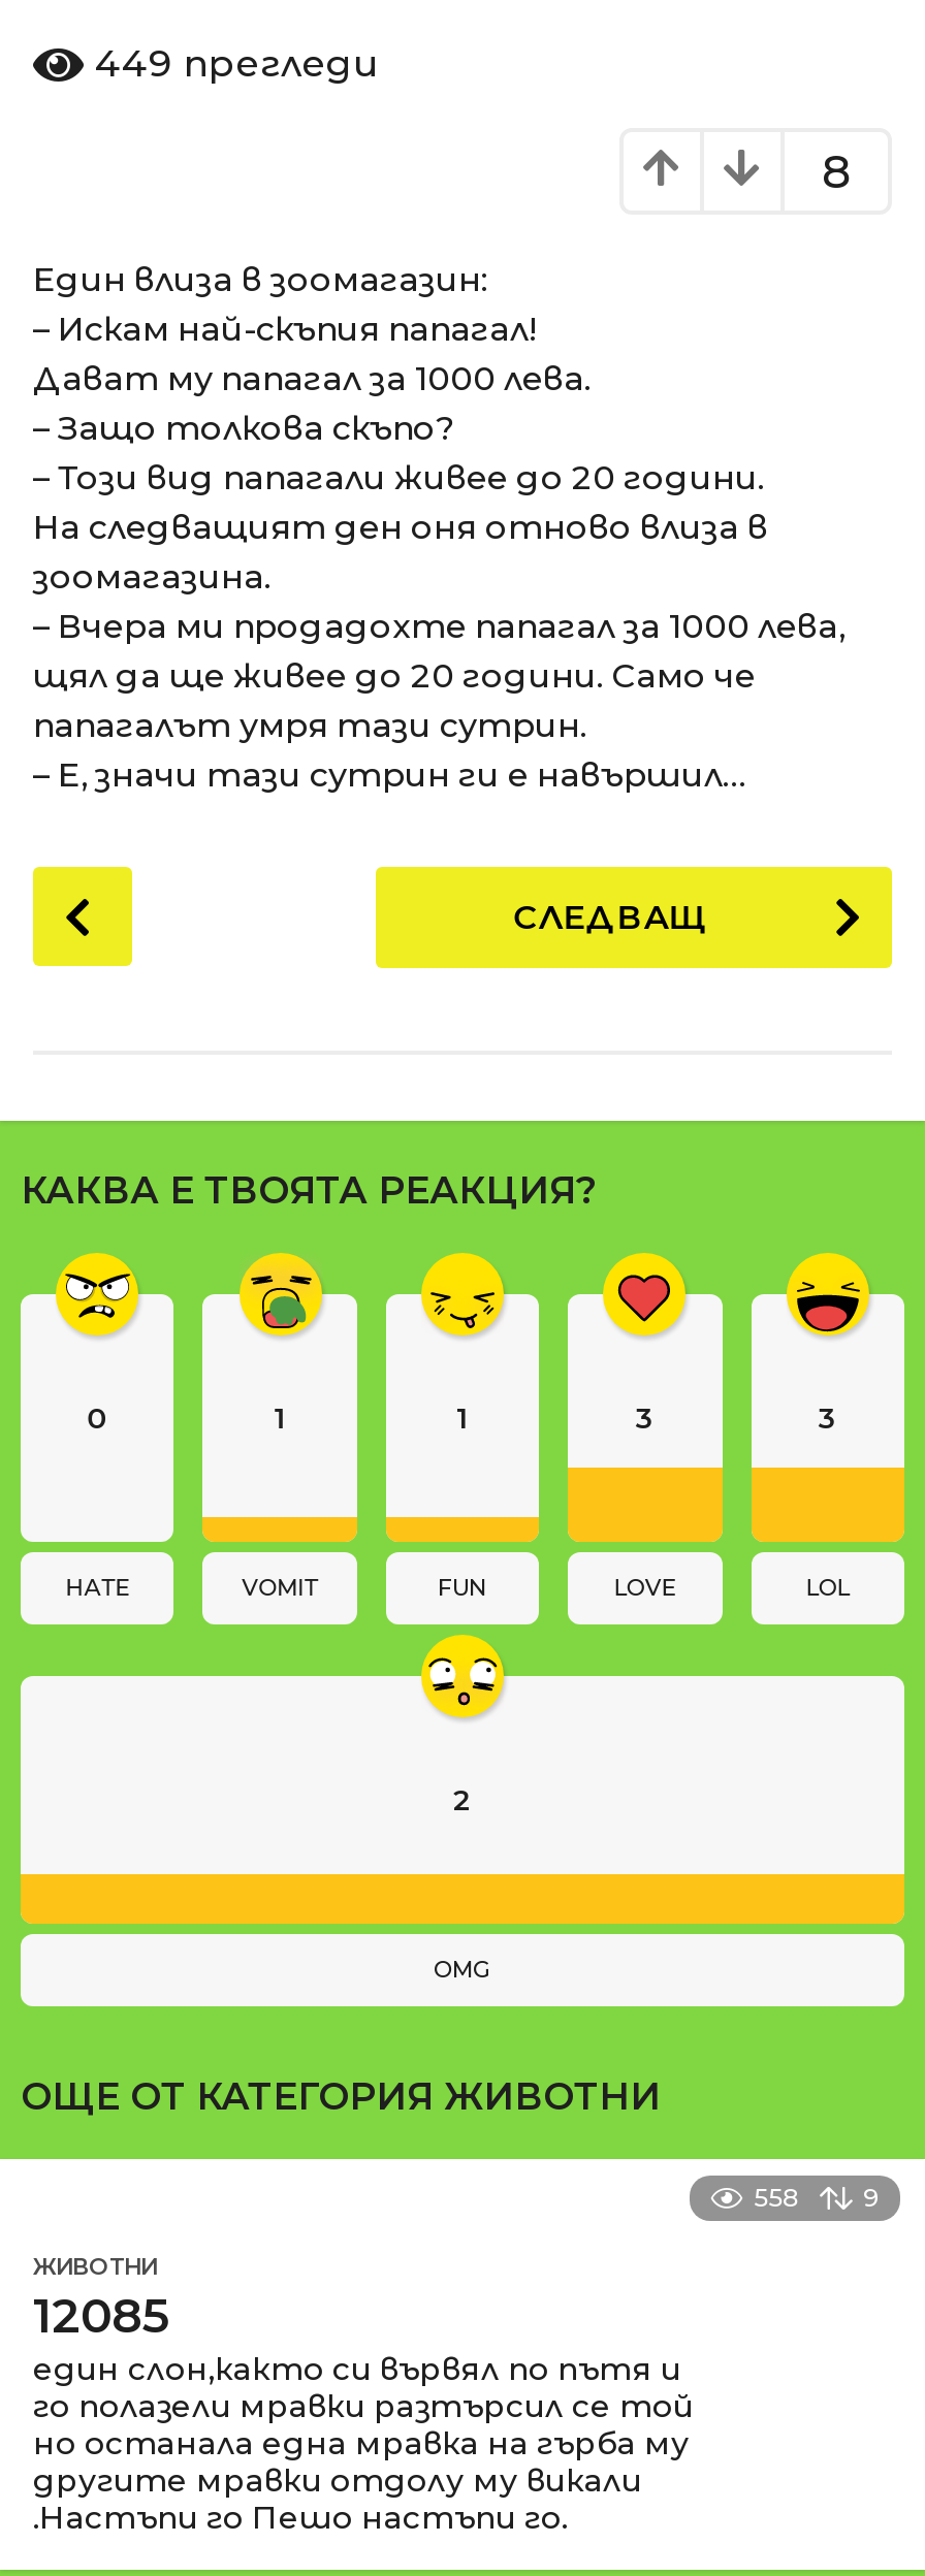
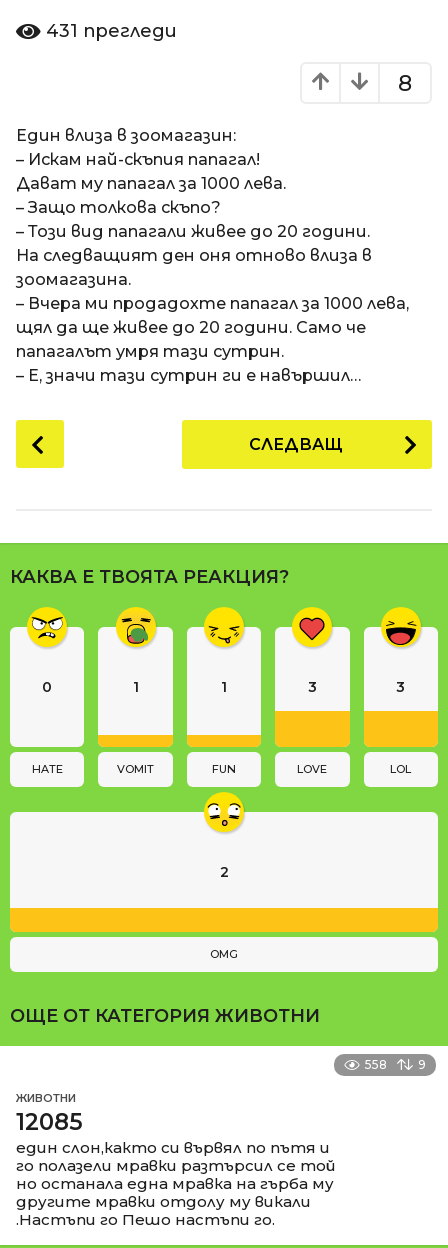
[95,40,378,86] 449 прегледи -> [46,20,177,42] 431 прегледи

